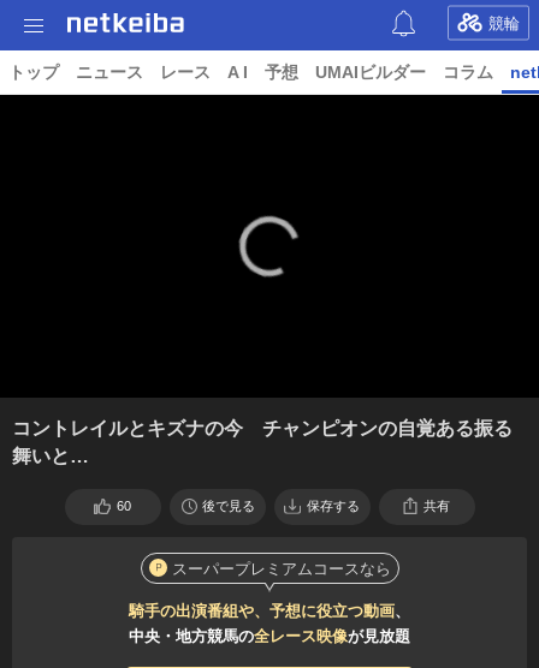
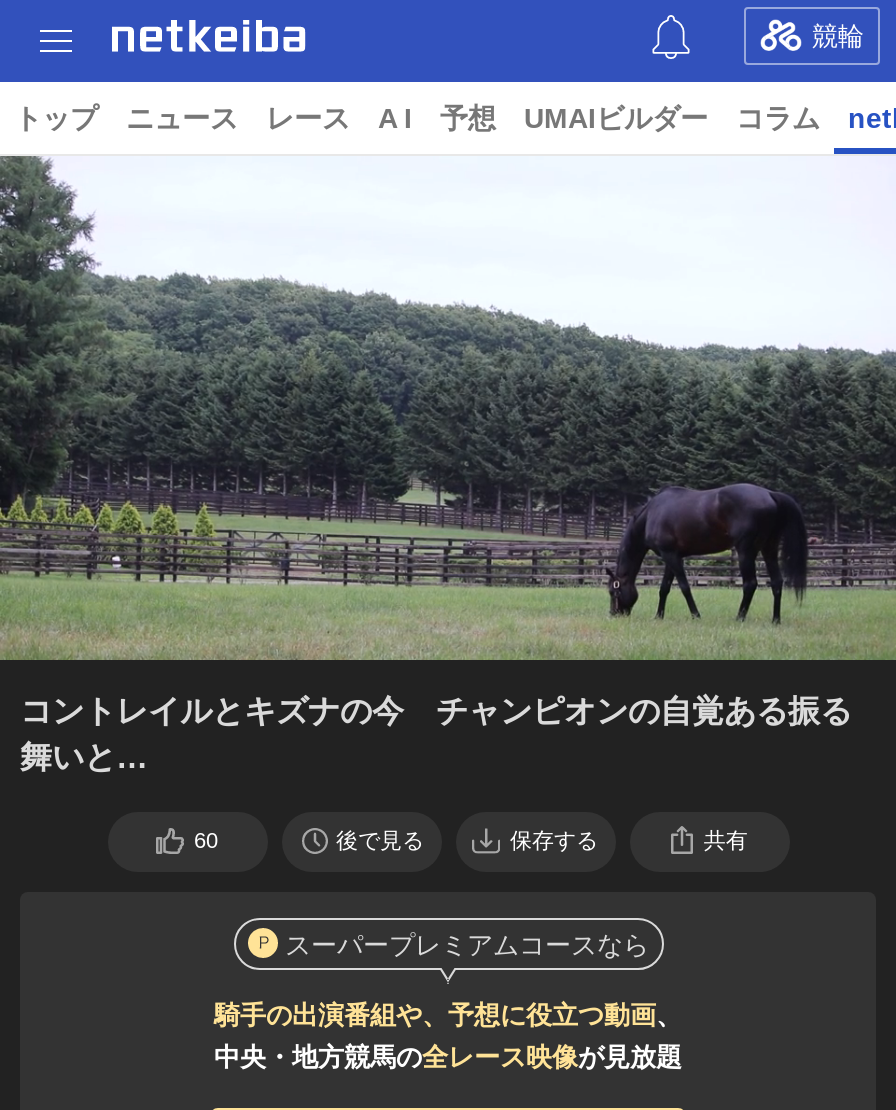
none -> [6,154,890,662] [image]

